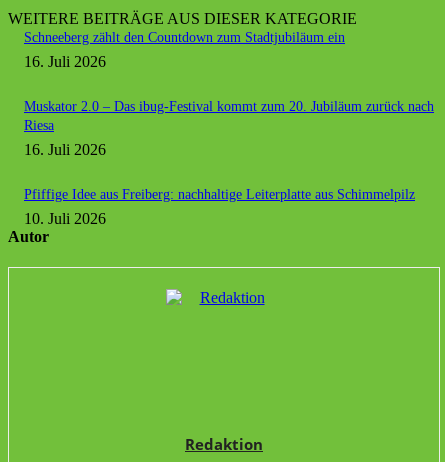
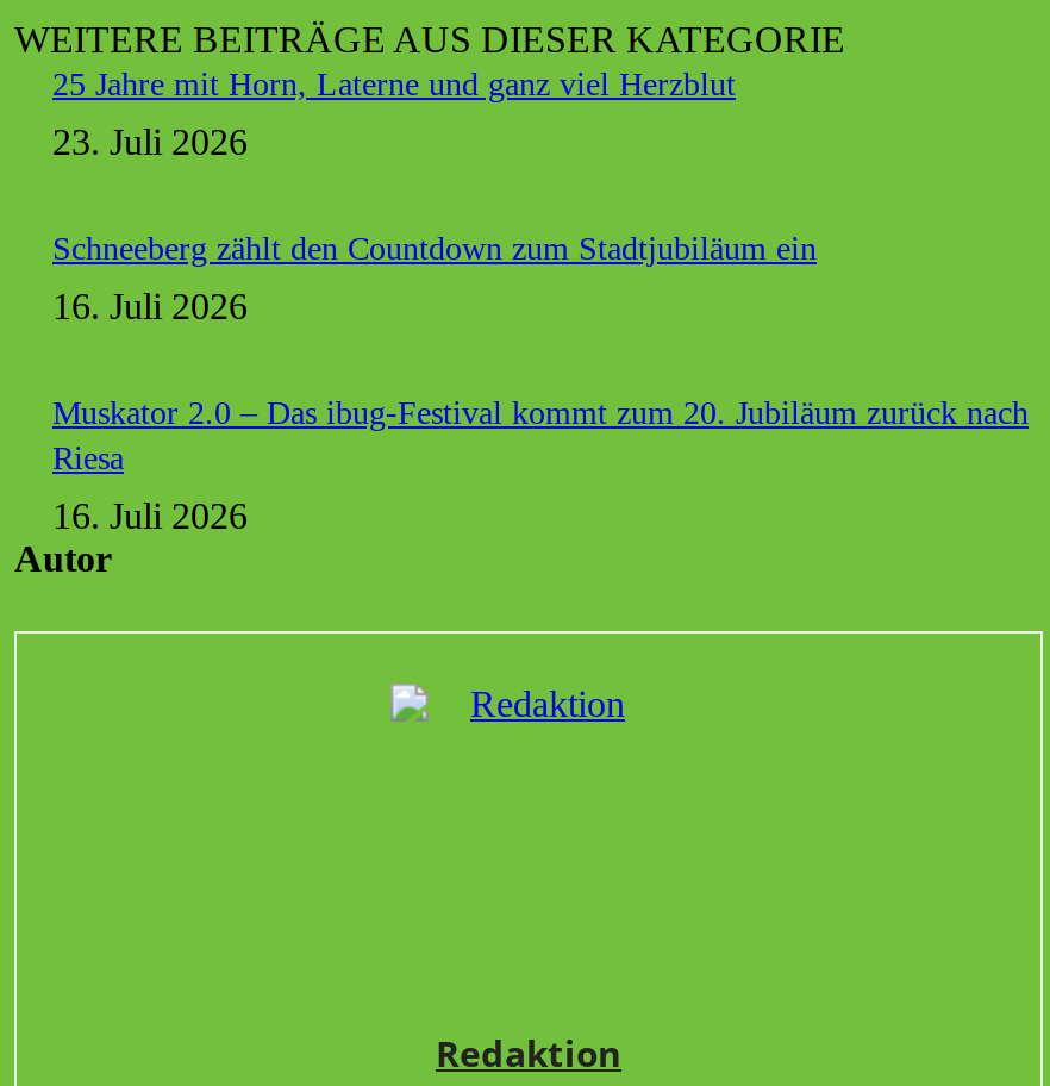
none -> [52,65,736,161] 25 Jahre mit Horn, Laterne und ganz viel Herzblut | 23. Juli 2026
moved [24,29,434,157] -> [52,230,1029,535]: Schneeberg zählt den Countdown zum Stadtjubiläum ein | 16. Juli 2026 | Muskator 2.0 – Das ibug-Festival kommt zum 20. Jubiläum zurück nach | Riesa | 16. Juli 2026
[24,186,415,226] Pfiffige Idee aus Freiberg: nachhaltige Leiterplatte aus Schimmelpilz | 10. Juli 2026 -> none

